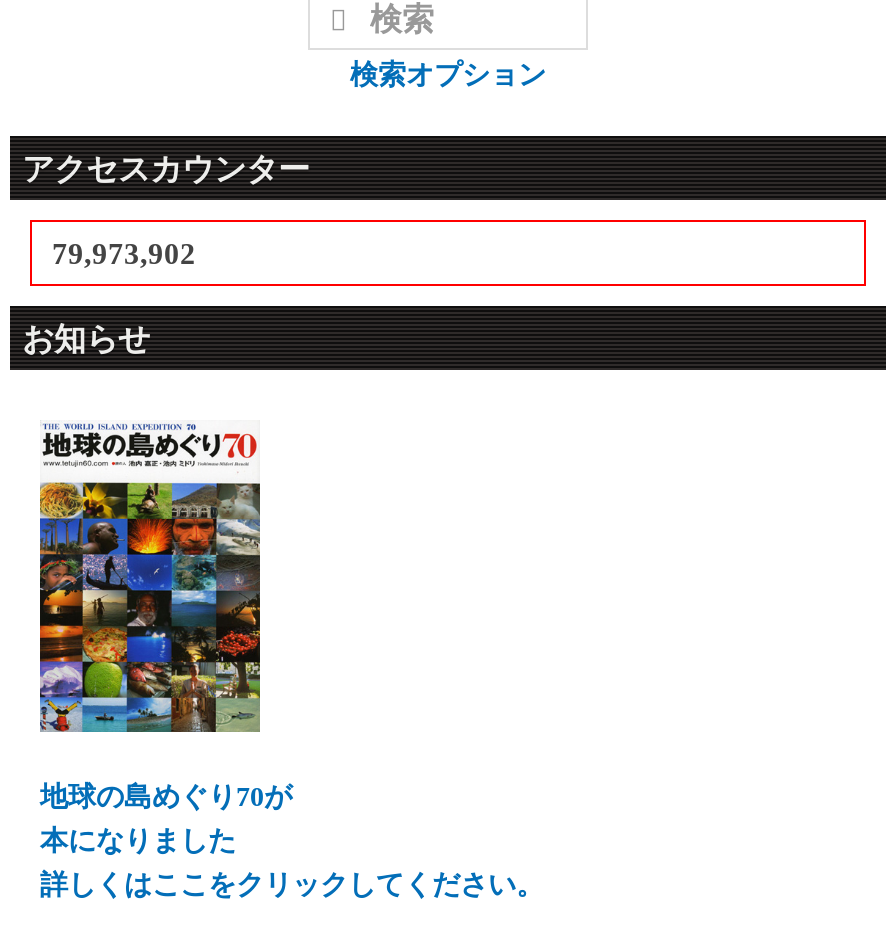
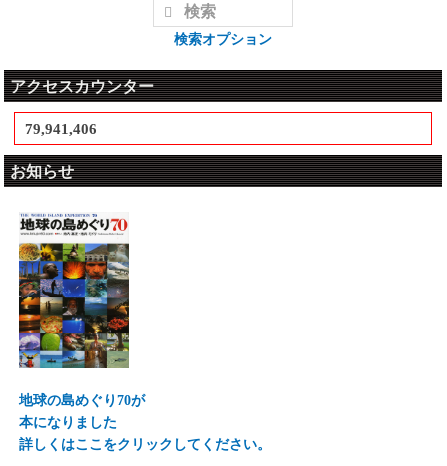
[52,238,196,270] 79,973,902 -> [25,121,97,137] 79,941,406

